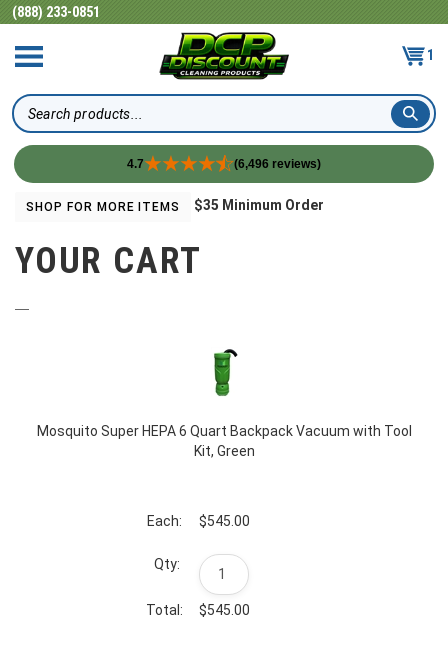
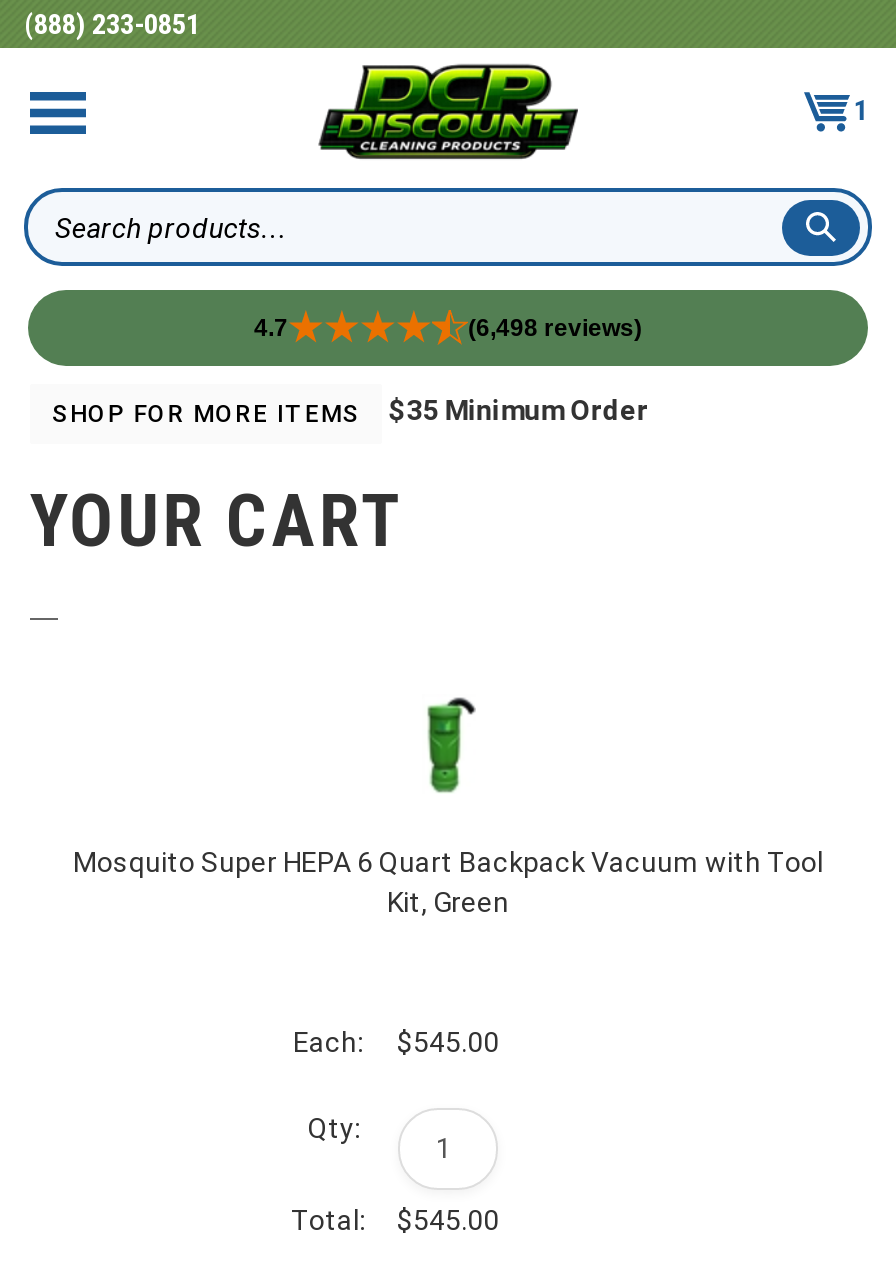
[234,156,321,170] (6,496 reviews) -> [468,313,642,341] (6,498 reviews)

